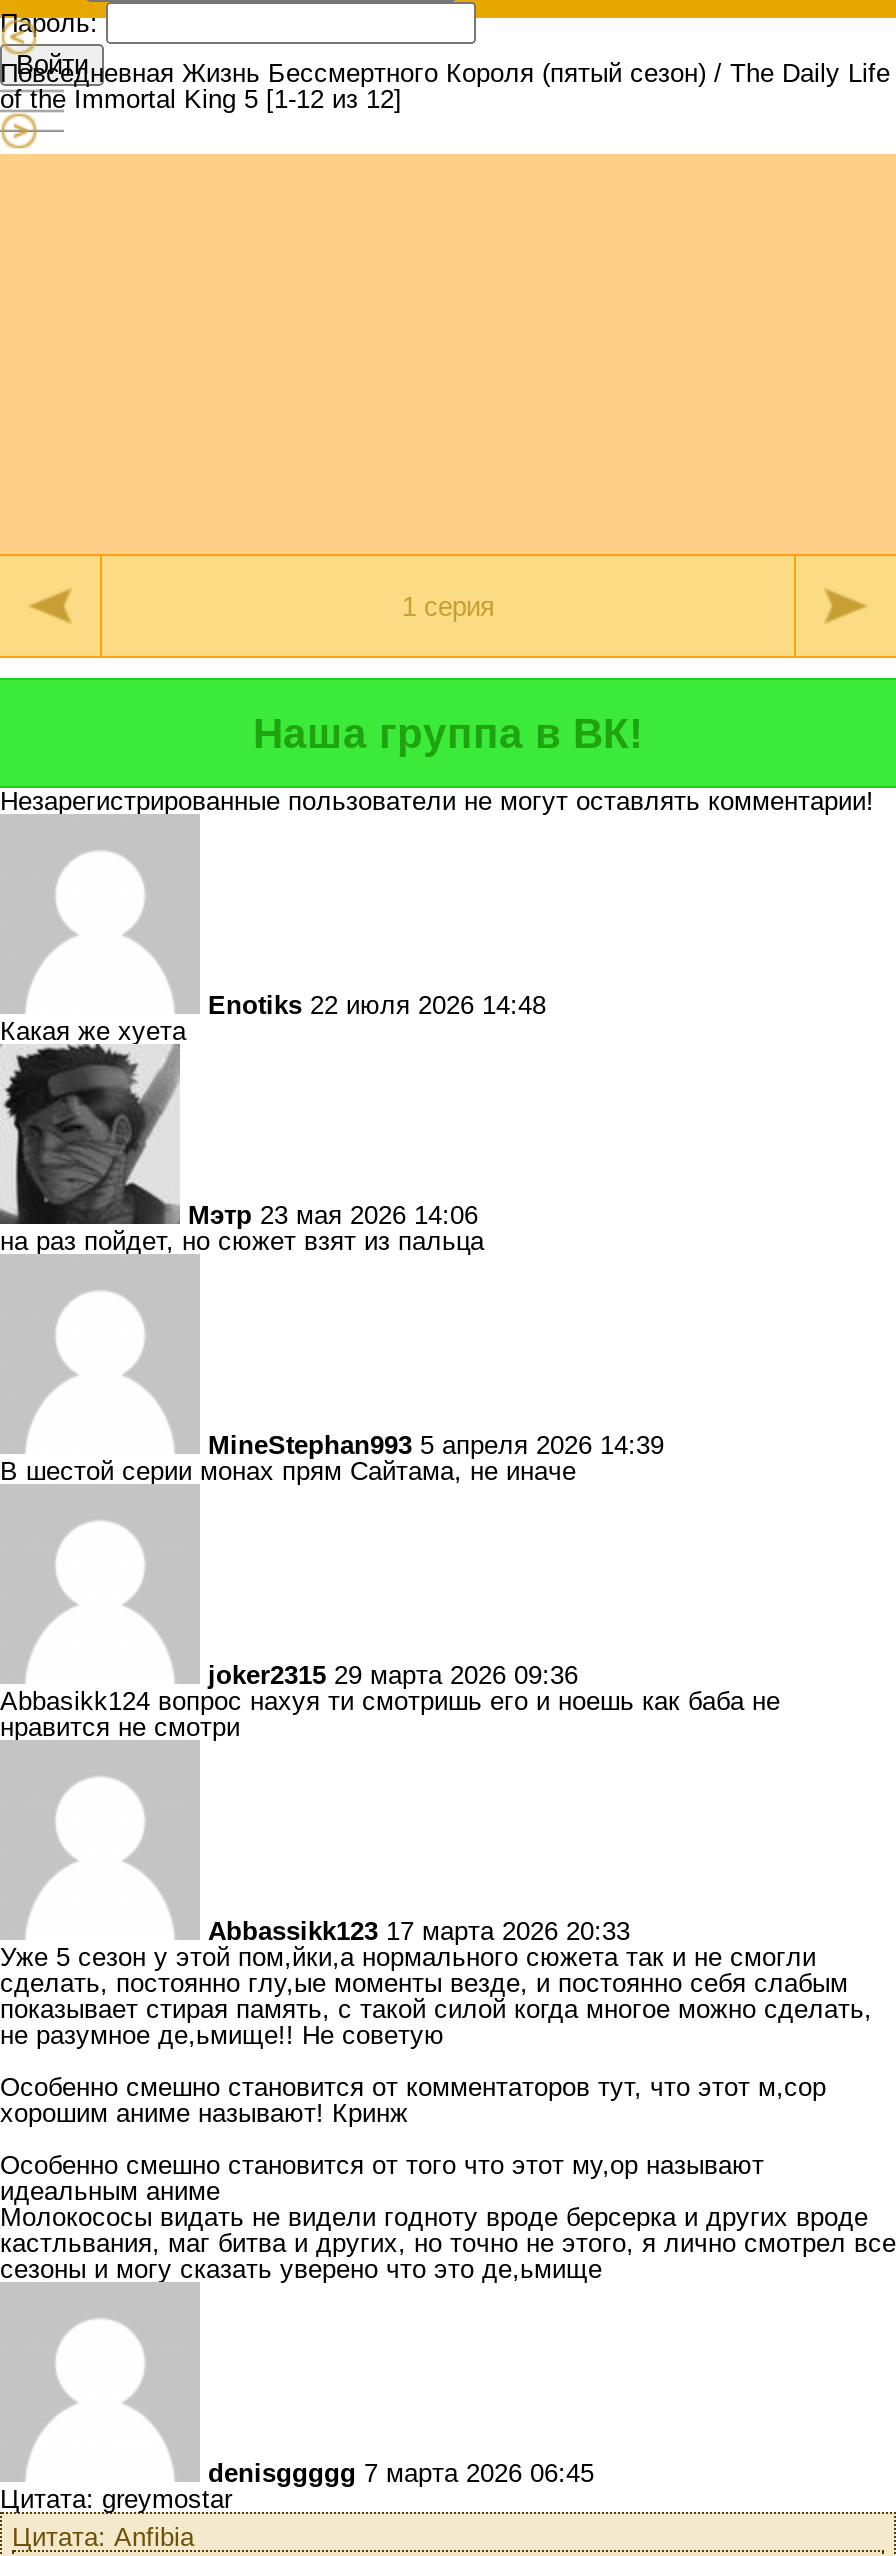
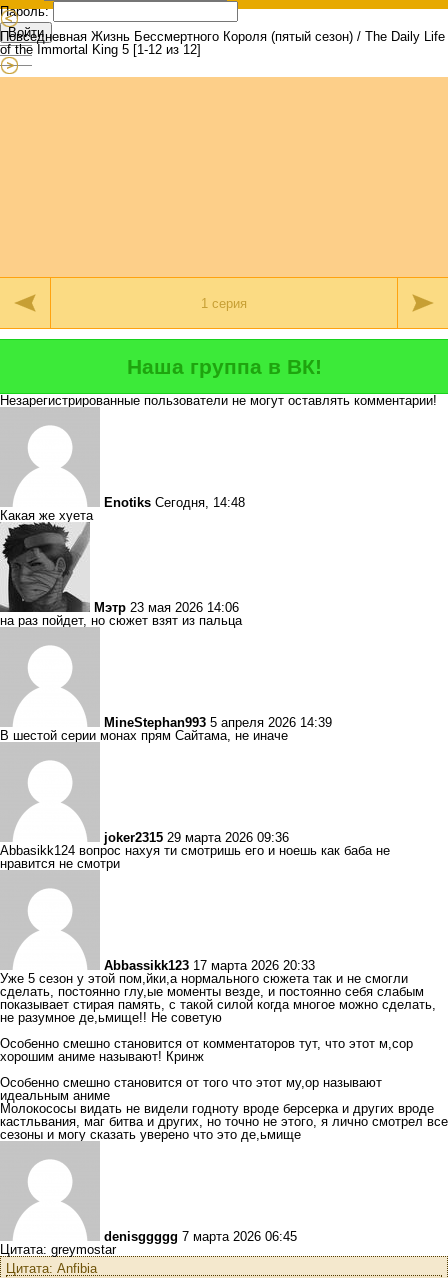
[208,990,546,1020] Enotiks 22 июля 2026 14:48 -> [104,495,245,510] Enotiks Сегодня, 14:48

